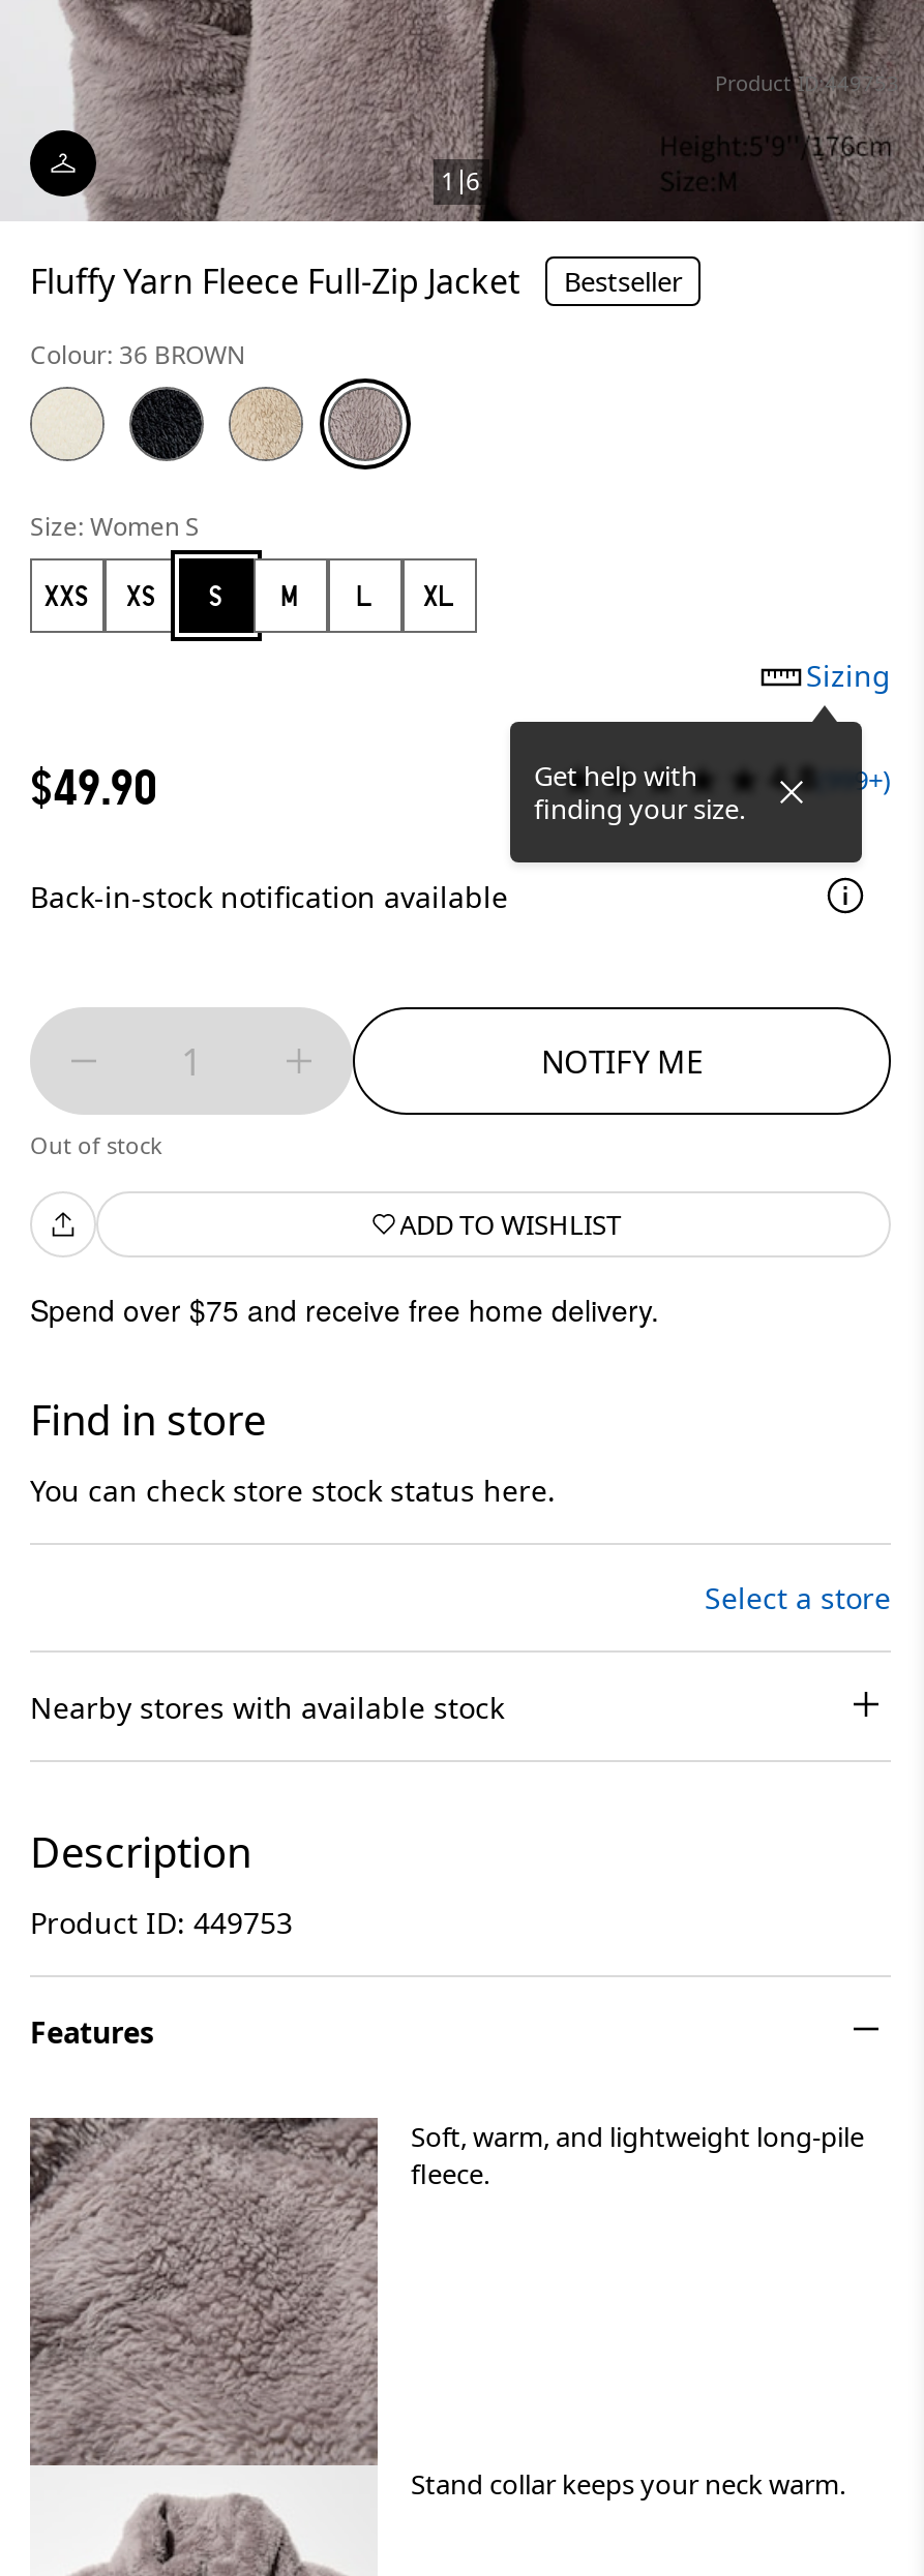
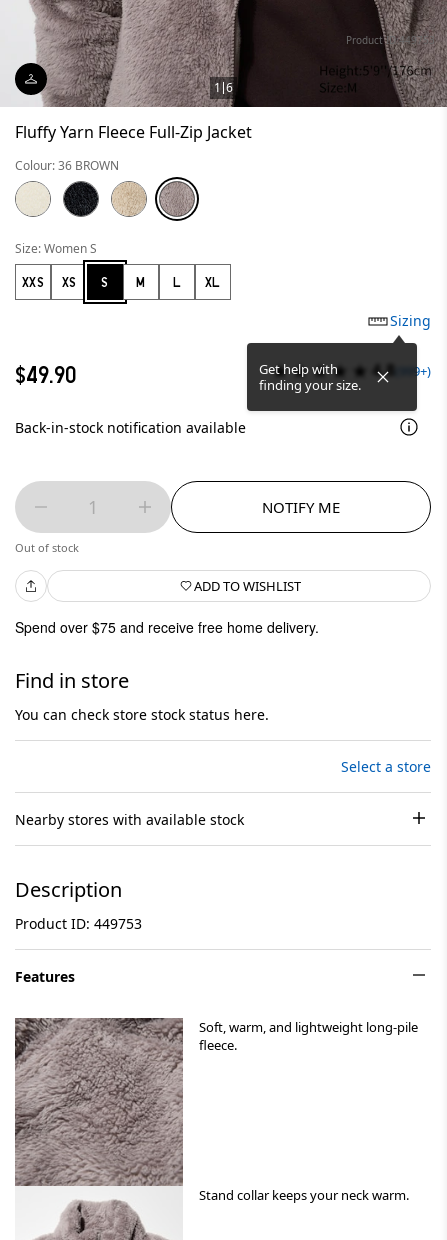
[564,262,682,299] Bestseller -> none

